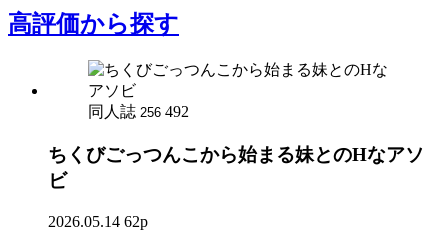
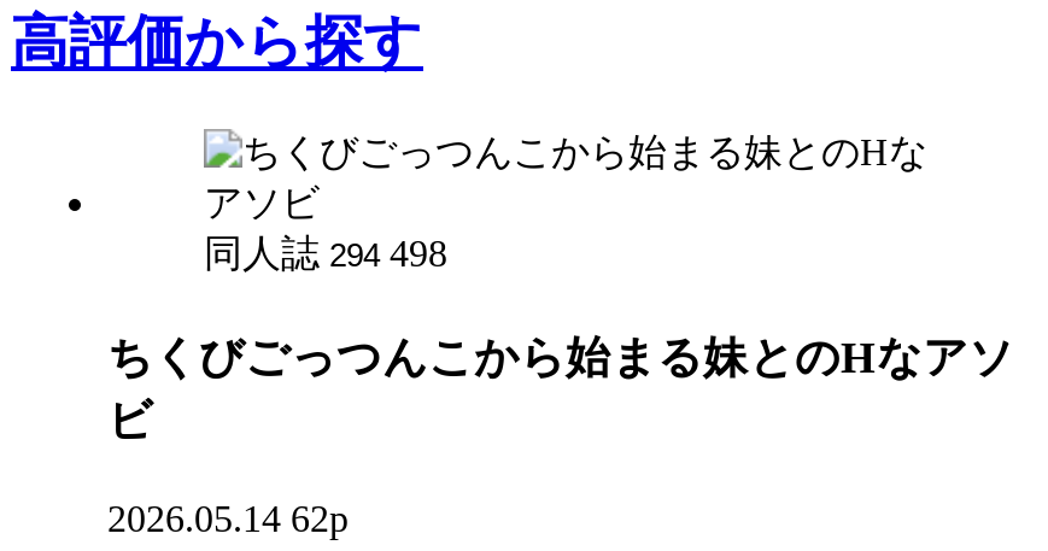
[88,103,189,120] 同人誌 256 492 -> [204,233,447,274] 同人誌 294 498

